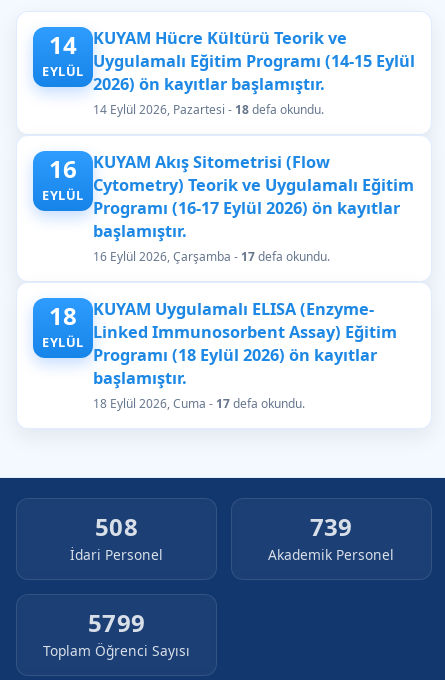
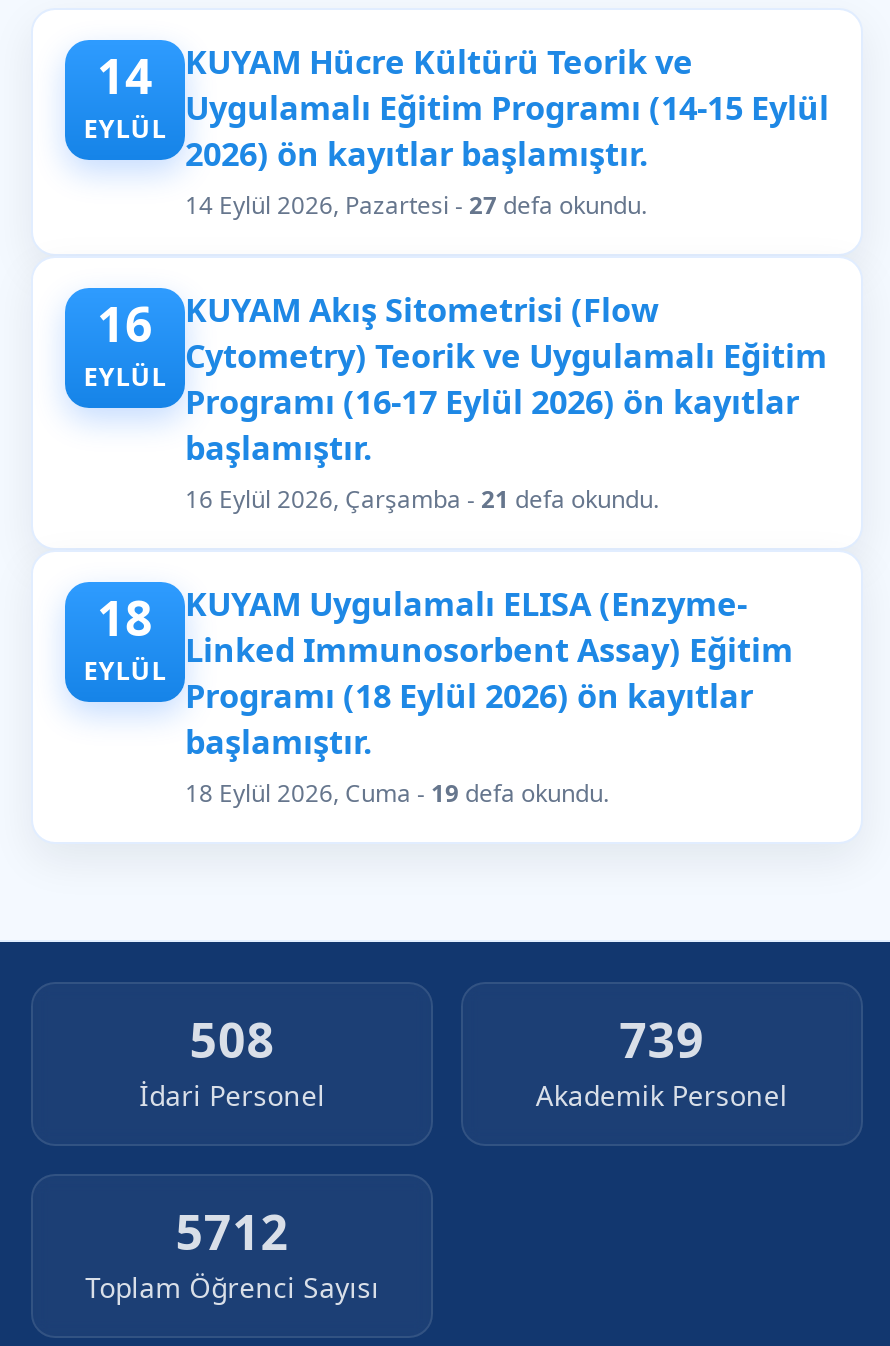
[93,101,324,118] 14 Eylül 2026, Pazartesi - 18 defa okundu. -> [185,187,647,221] 14 Eylül 2026, Pazartesi - 27 defa okundu.
[93,248,330,265] 16 Eylül 2026, Çarşamba - 17 defa okundu. -> [185,482,659,516] 16 Eylül 2026, Çarşamba - 21 defa okundu.
[93,395,305,412] 18 Eylül 2026, Cuma - 17 defa okundu. -> [185,776,609,810] 18 Eylül 2026, Cuma - 19 defa okundu.
[88,606,145,639] 5799 -> [175,1198,289,1264] 5712

